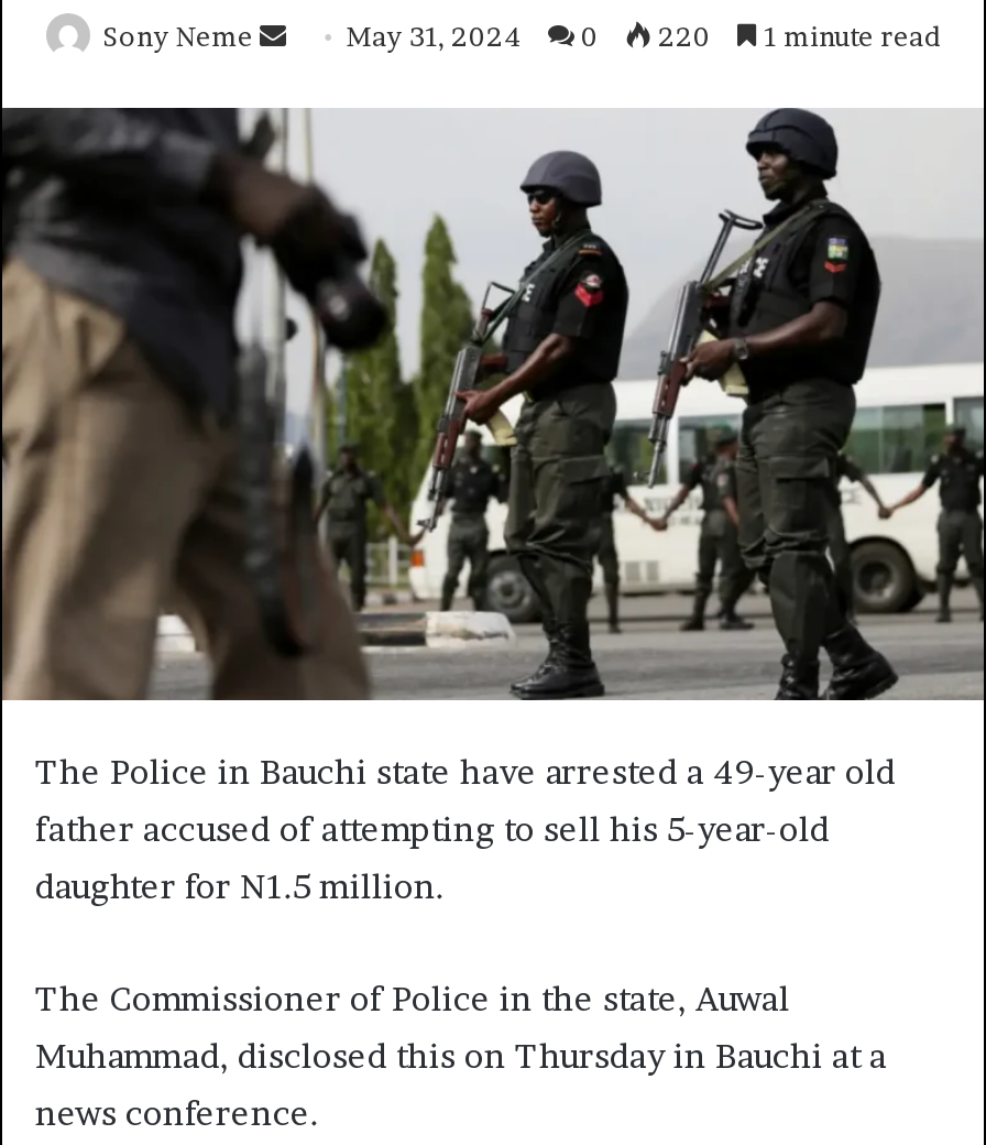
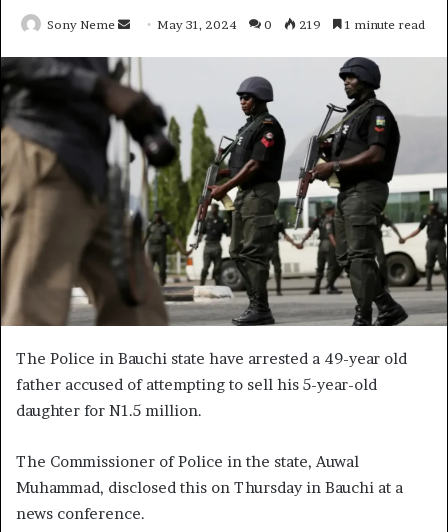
[651,20,711,53] 220 -> [296,17,321,32] 219

